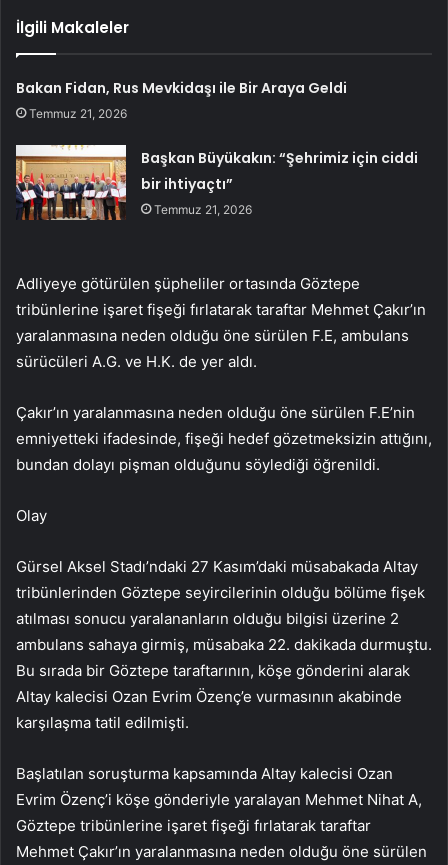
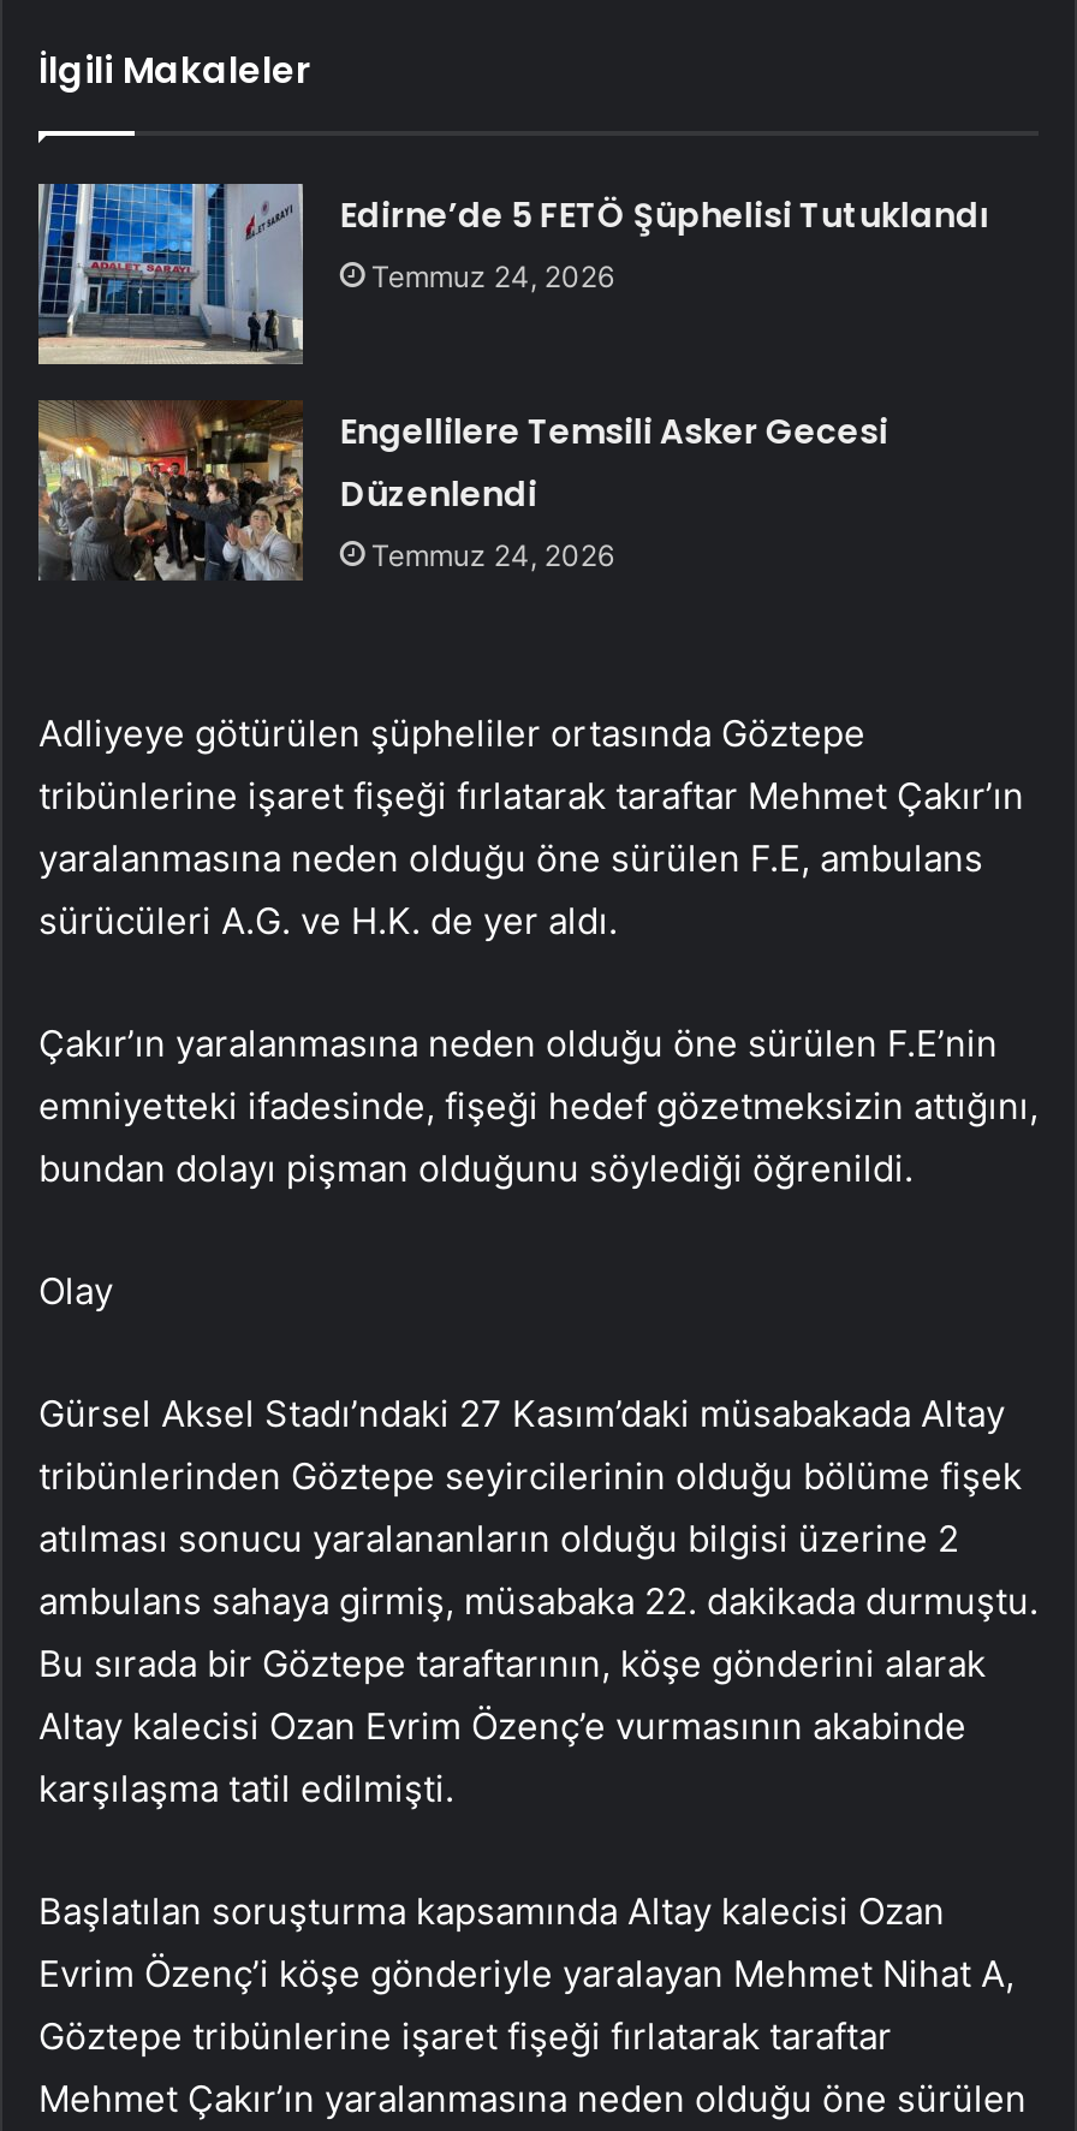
[16,78,347,121] Bakan Fidan, Rus Mevkidaşı ile Bir Araya Geldi | Temmuz 21, 2026 -> [340,190,989,294] Edirne’de 5 FETÖ Şüphelisi Tutuklandı | Temmuz 24, 2026
[15,144,418,221] [image] | Başkan Büyükakın: “Şehrimiz için ciddi | bir ihtiyaçtı” | Temmuz 21, 2026 -> [36,398,888,583] [image] | Engellilere Temsili Asker Gecesi | Düzenlendi | Temmuz 24, 2026

